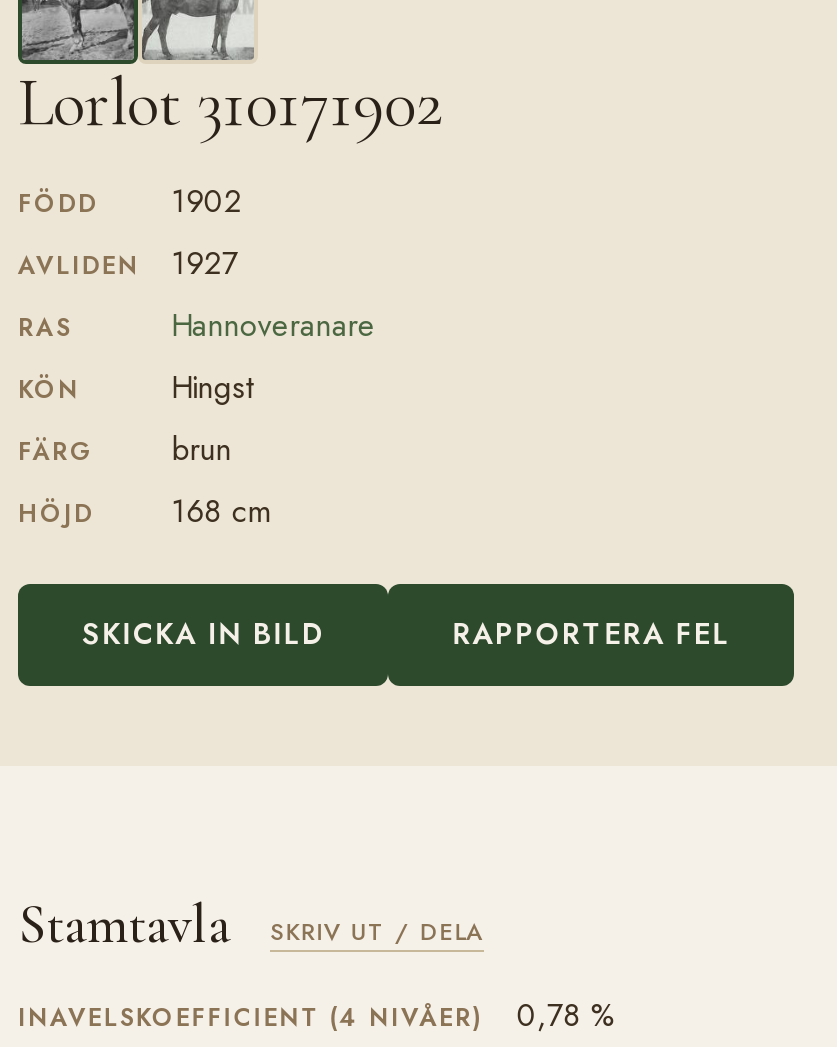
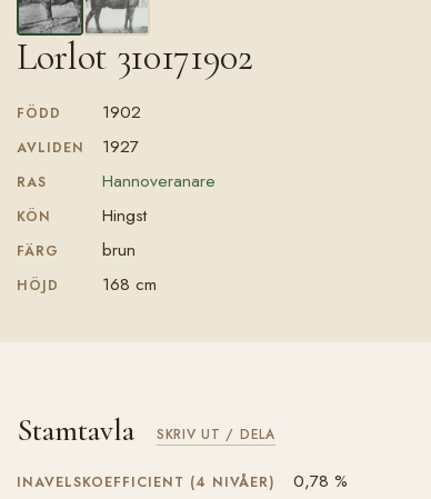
[82,614,731,654] SKICKA IN BILD | RAPPORTERA FEL -> none

